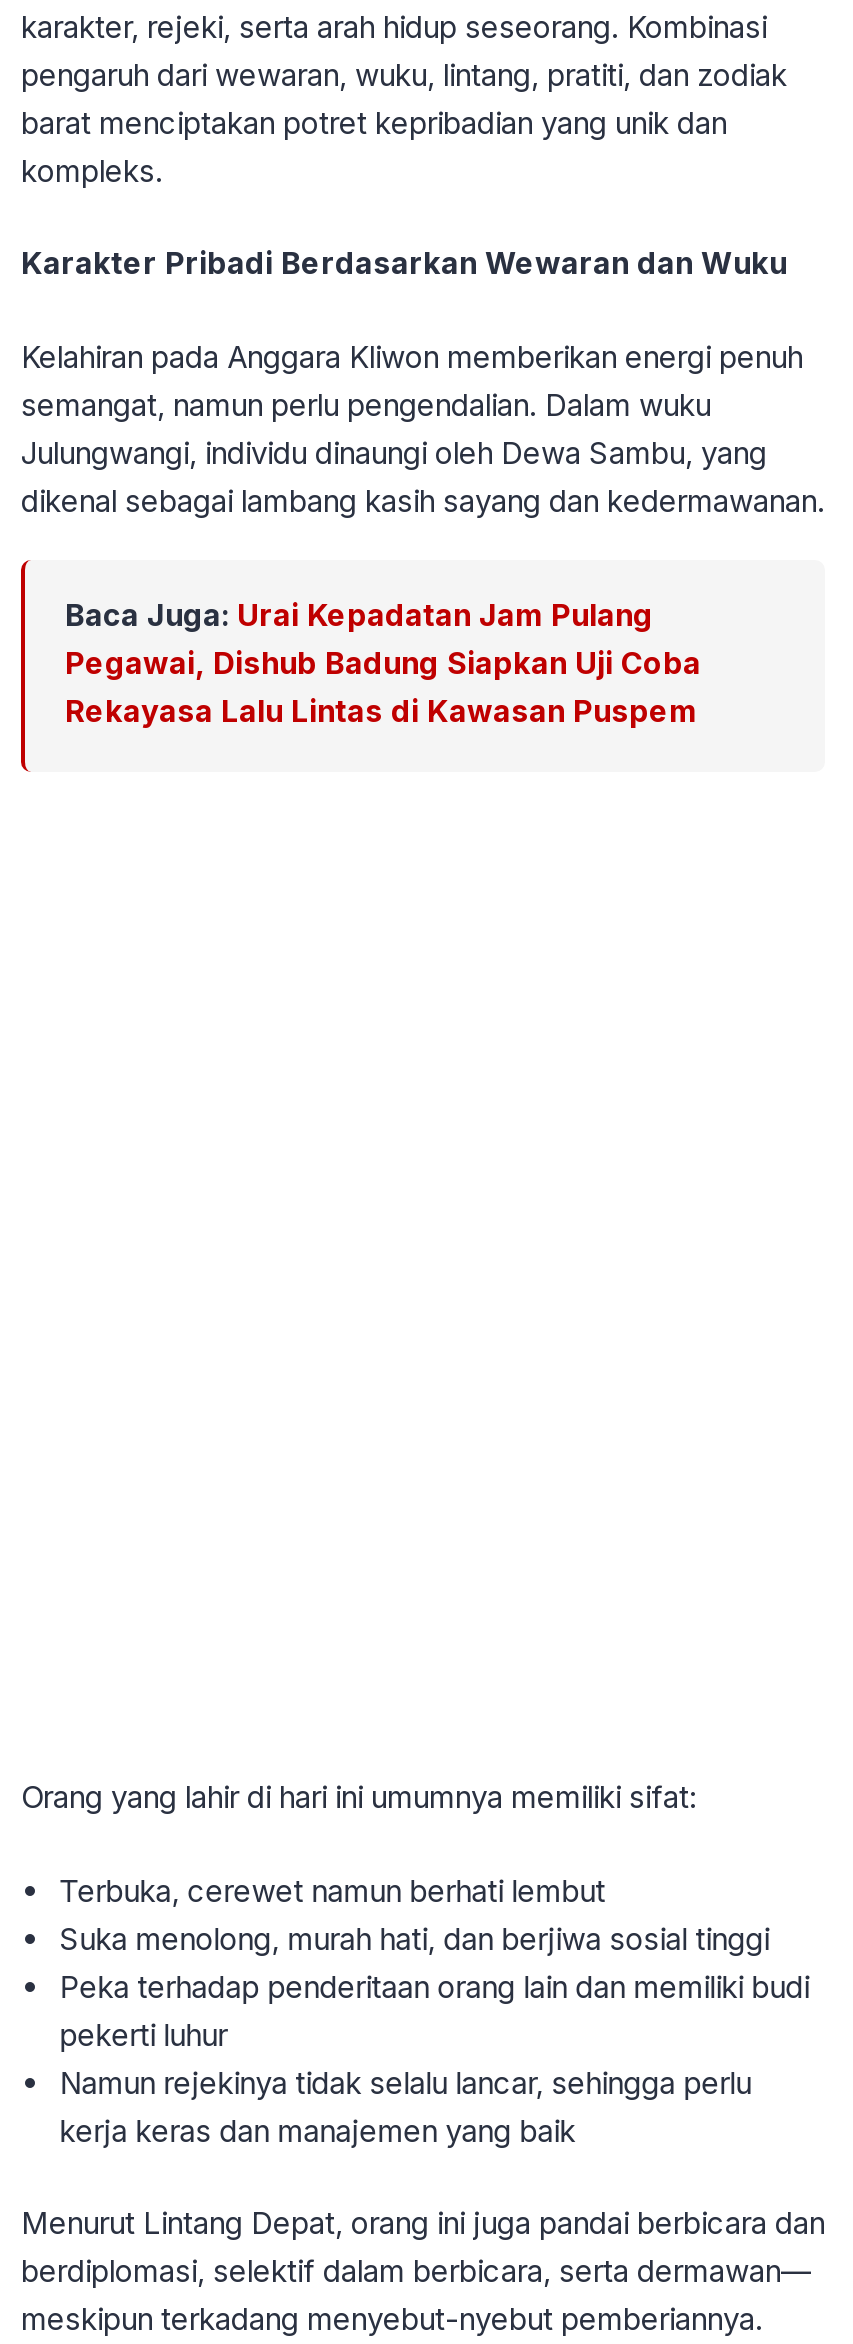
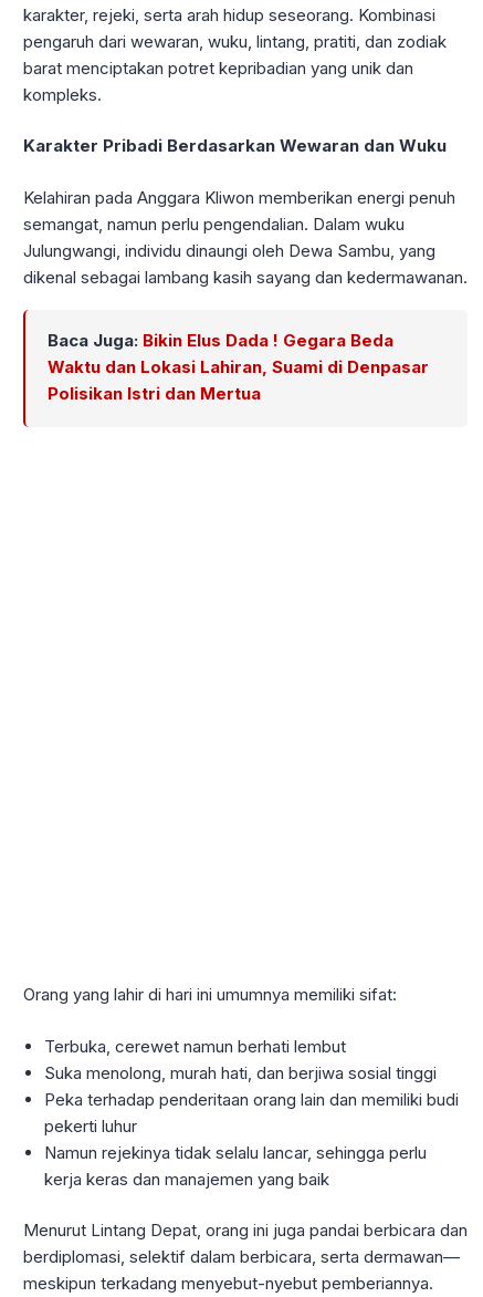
[65,596,701,730] Baca Juga: Urai Kepadatan Jam Pulang | Pegawai, Dishub Badung Siapkan Uji Coba | Rekayasa Lalu Lintas di Kawasan Puspem -> [48,330,429,404] Baca Juga: Bikin Elus Dada ! Gegara Beda | Waktu dan Lokasi Lahiran, Suami di Denpasar | Polisikan Istri dan Mertua

